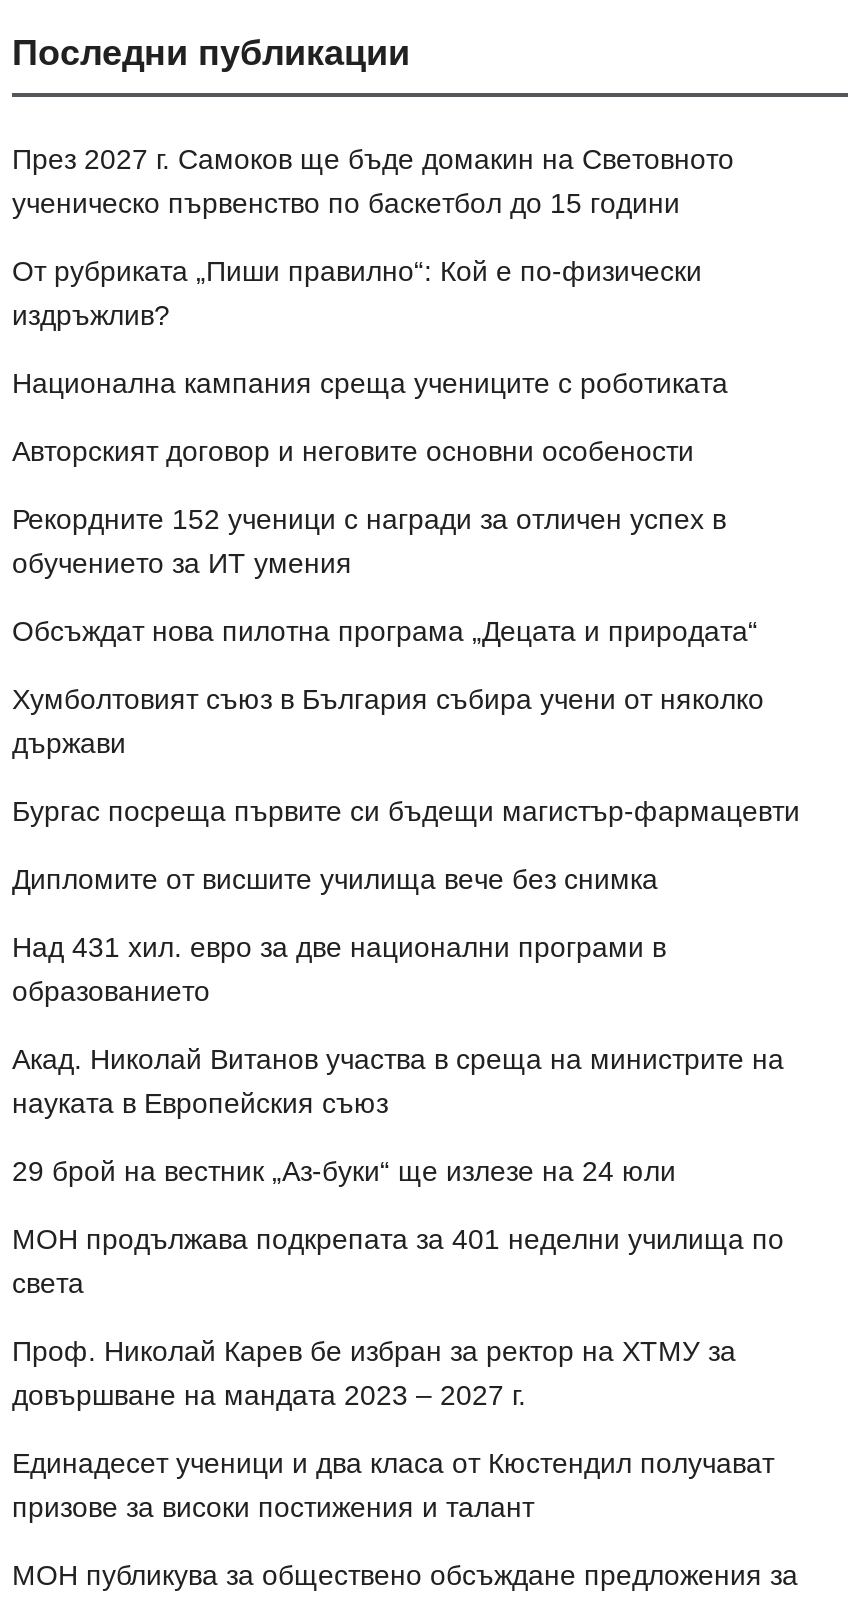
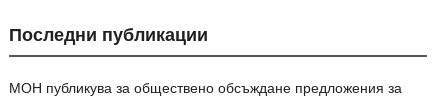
[12,143,800,1523] През 2027 г. Самоков ще бъде домакин на Световното | ученическо първенство по баскетбол до 15 години | От рубриката „Пиши правилно“: Кой е по-физически | издръжлив? | Национална кампания среща учениците с роботиката | Авторският договор и неговите основни особености | Рекордните 152 ученици с награди за отличен успех в | обучението за ИТ умения | Обсъждат нова пилотна програма „Децата и природата“ | Хумболтовият съюз в България събира учени от няколко | държави | Бургас посреща първите си бъдещи магистър-фармацевти | Дипломите от висшите училища вече без снимка | Над 431 хил. евро за две национални програми в | образованието | Акад. Николай Витанов участва в среща на министрите на | науката в Европейския съюз | 29 брой на вестник „Аз-буки“ ще излезе на 24 юли | МОН продължава подкрепата за 401 неделни училища по | света | Проф. Николай Карев бе избран за ректор на ХТМУ за | довършване на мандата 2023 – 2027 г. | Единадесет ученици и два класа от Кюстендил получават | призове за високи постижения и талант -> none

